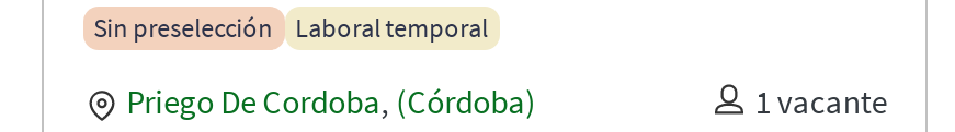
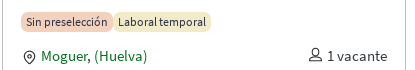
[126,82,536,123] Priego De Cordoba, (Córdoba) -> [41,46,148,65] Moguer, (Huelva)

